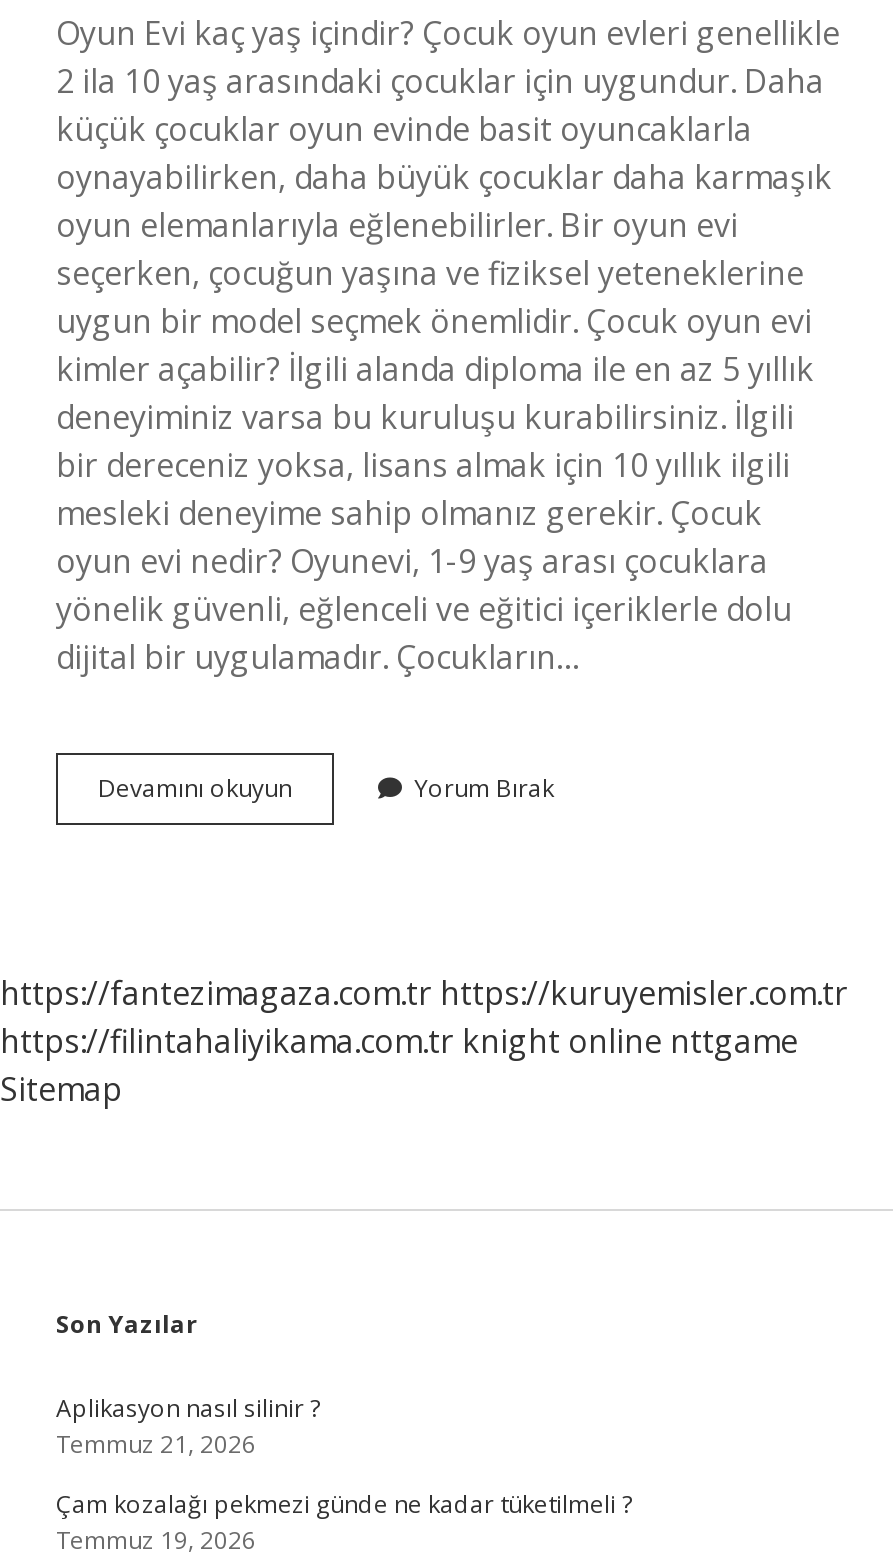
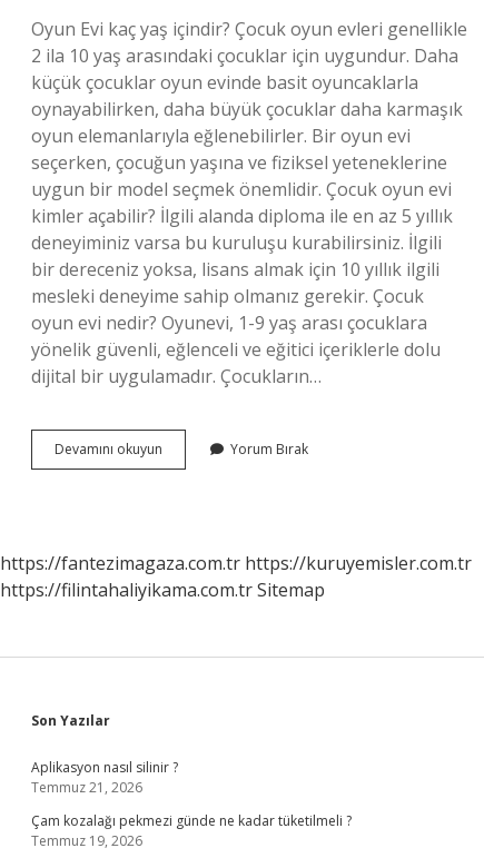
[0,1019,798,1111] https://filintahaliyikama.com.tr knight online nttgame | Sitemap -> [0,578,325,602] https://filintahaliyikama.com.tr Sitemap

